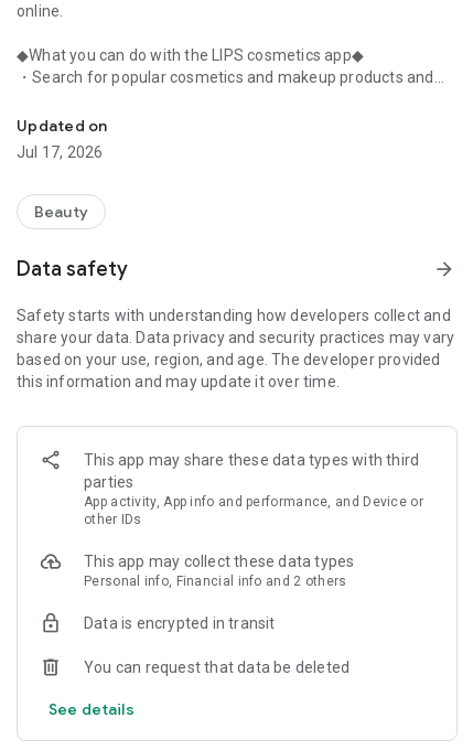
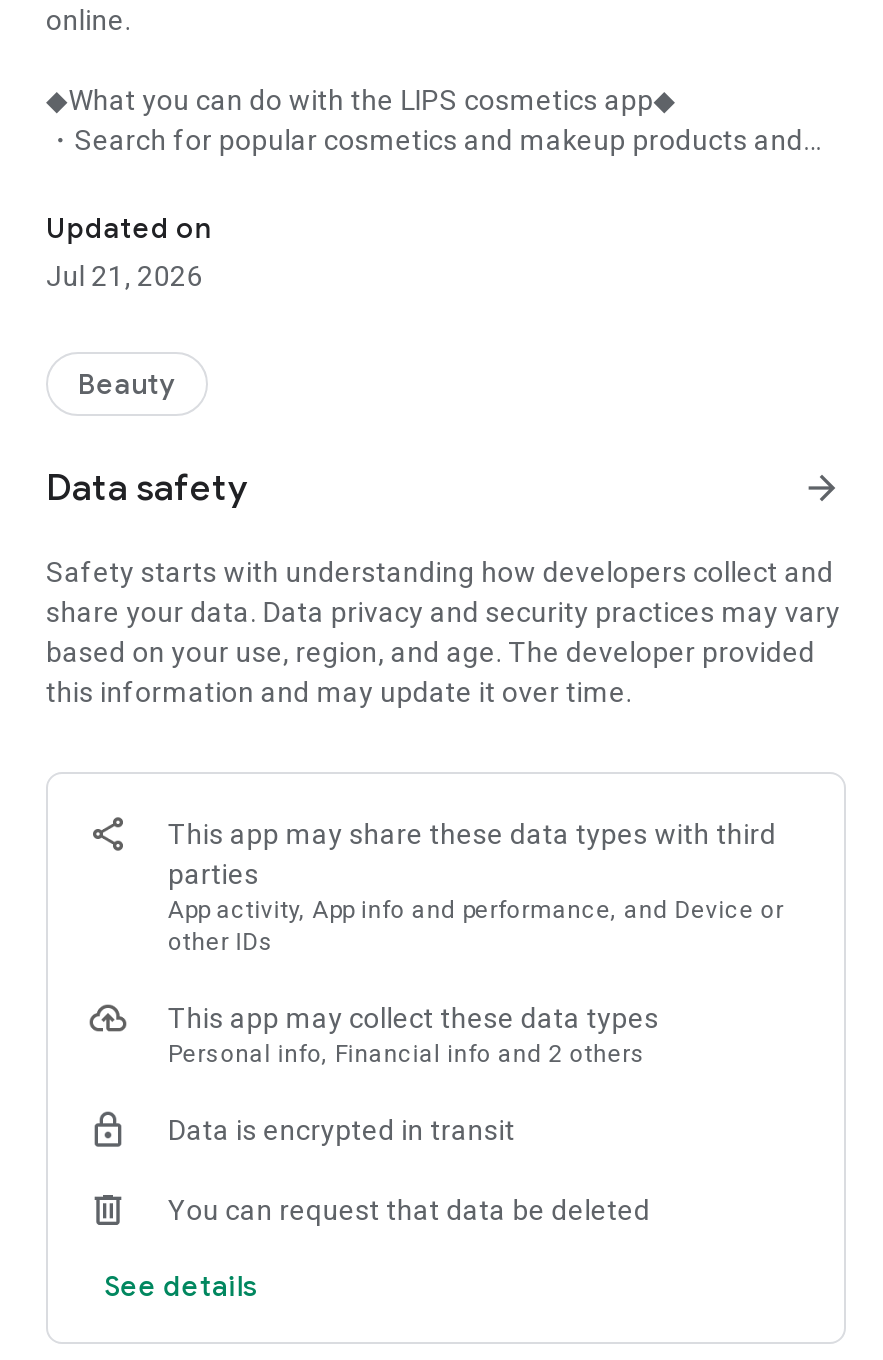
[17,143,103,161] Jul 17, 2026 -> [46,260,203,292] Jul 21, 2026

